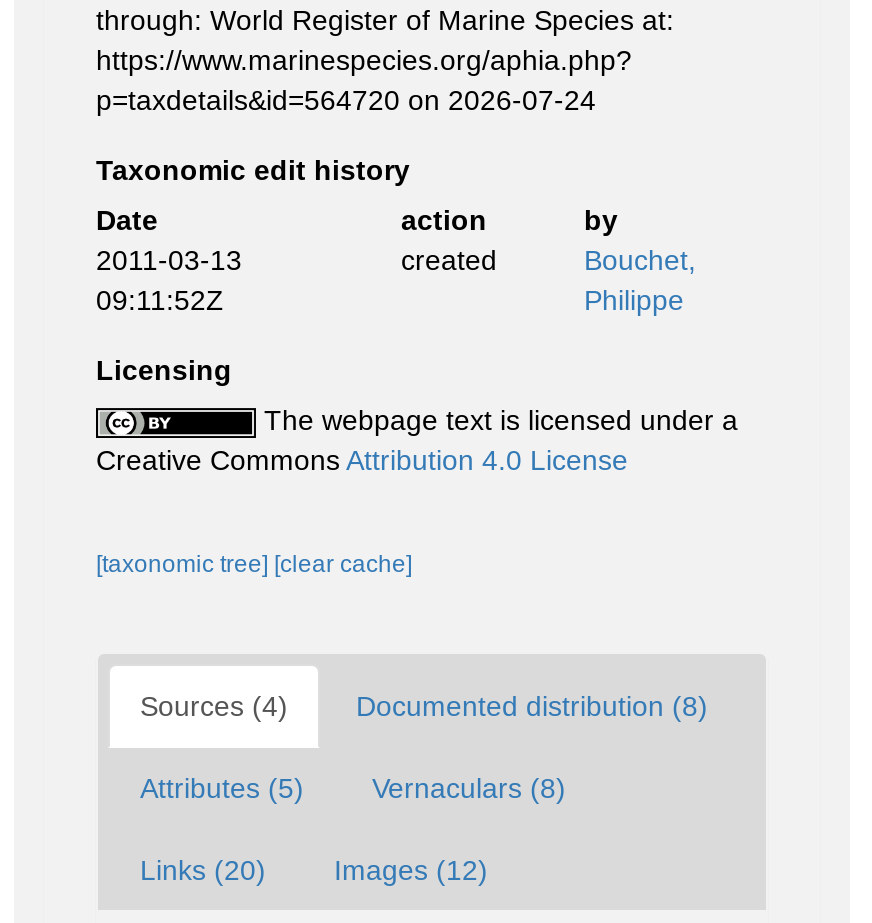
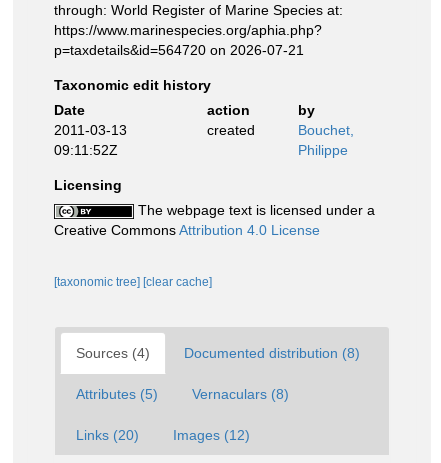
[96,84,596,116] p=taxdetails&id=564720 on 2026-07-24 -> [54,42,304,58] p=taxdetails&id=564720 on 2026-07-21

